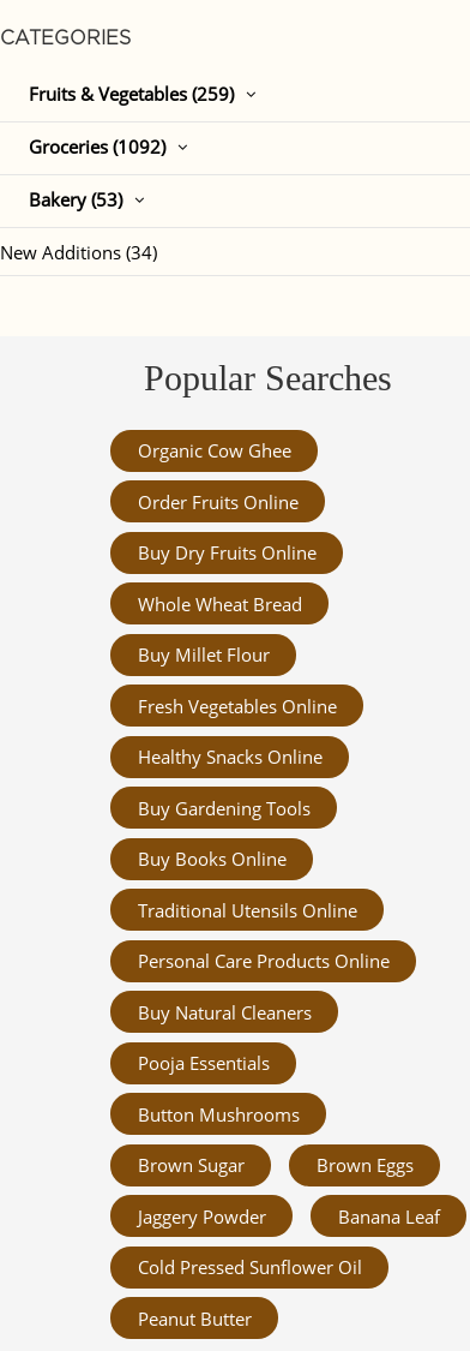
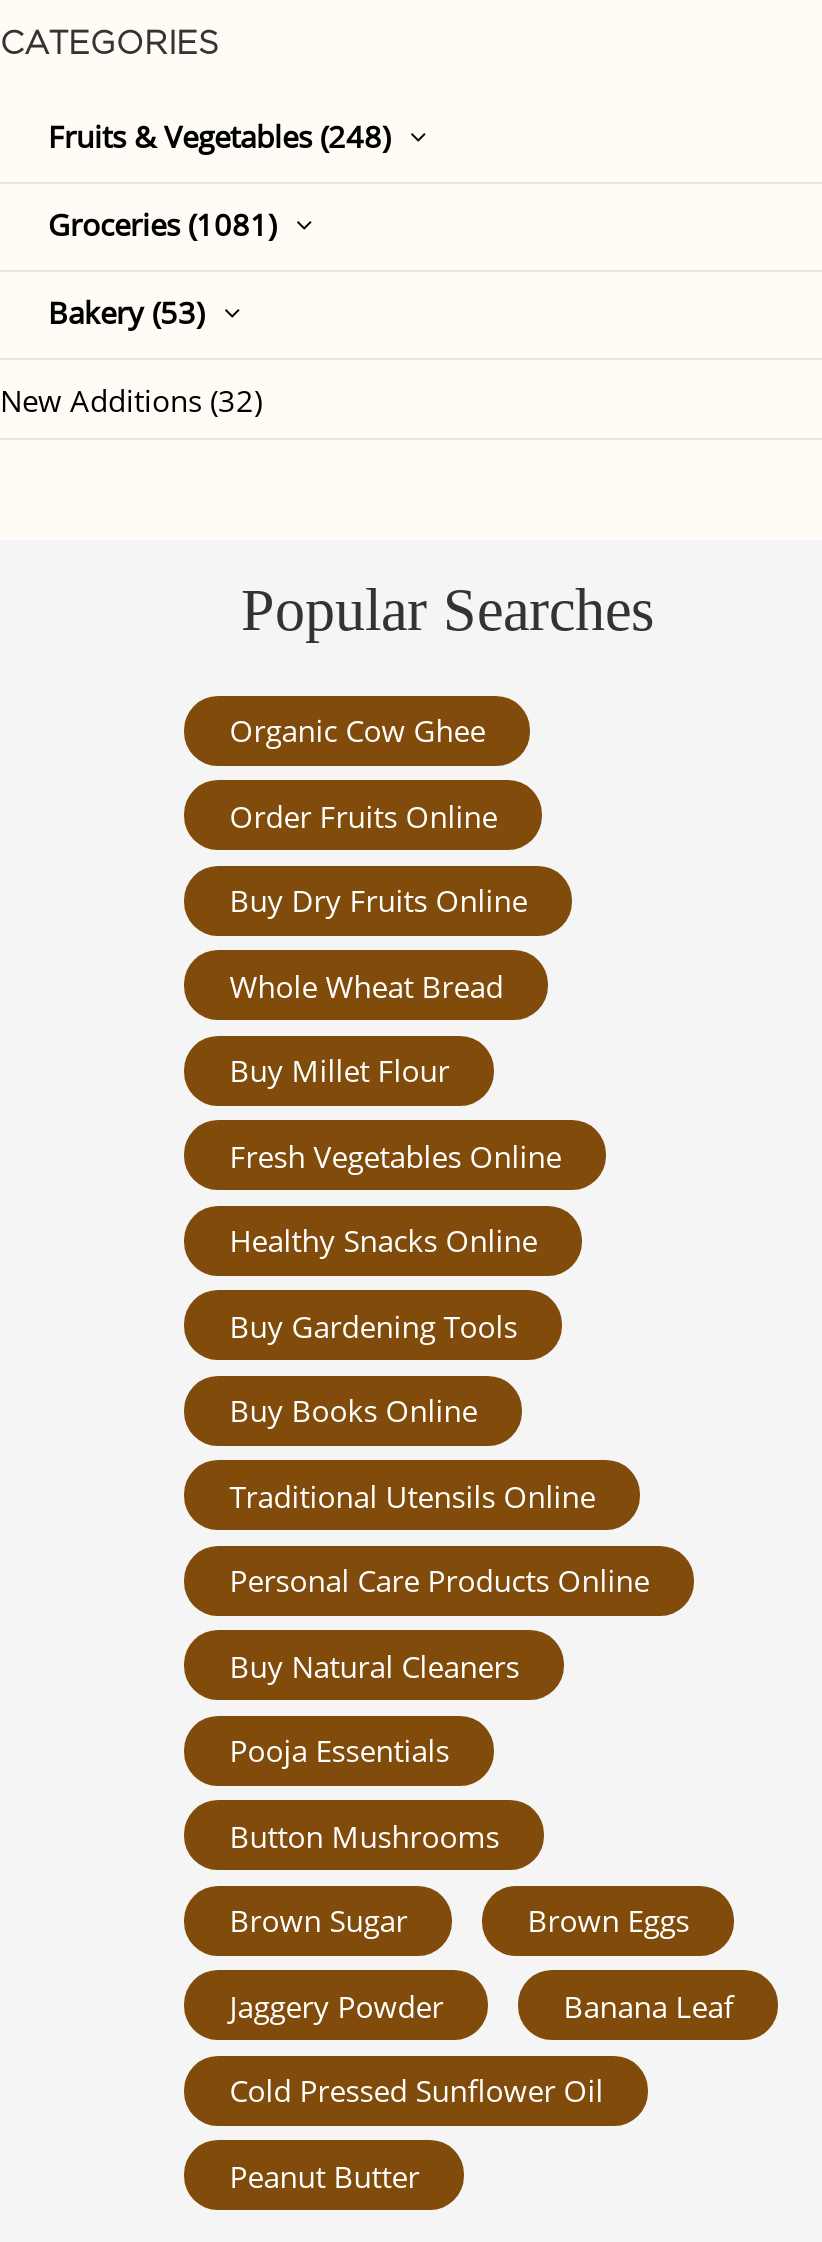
[29,82,234,106] Fruits & Vegetables (259) -> [48,116,390,156] Fruits & Vegetables (248)
[29,134,165,159] Groceries (1092) -> [48,204,276,244] Groceries (1081)
[0,240,157,264] New Additions (34) -> [0,380,262,420] New Additions (32)

